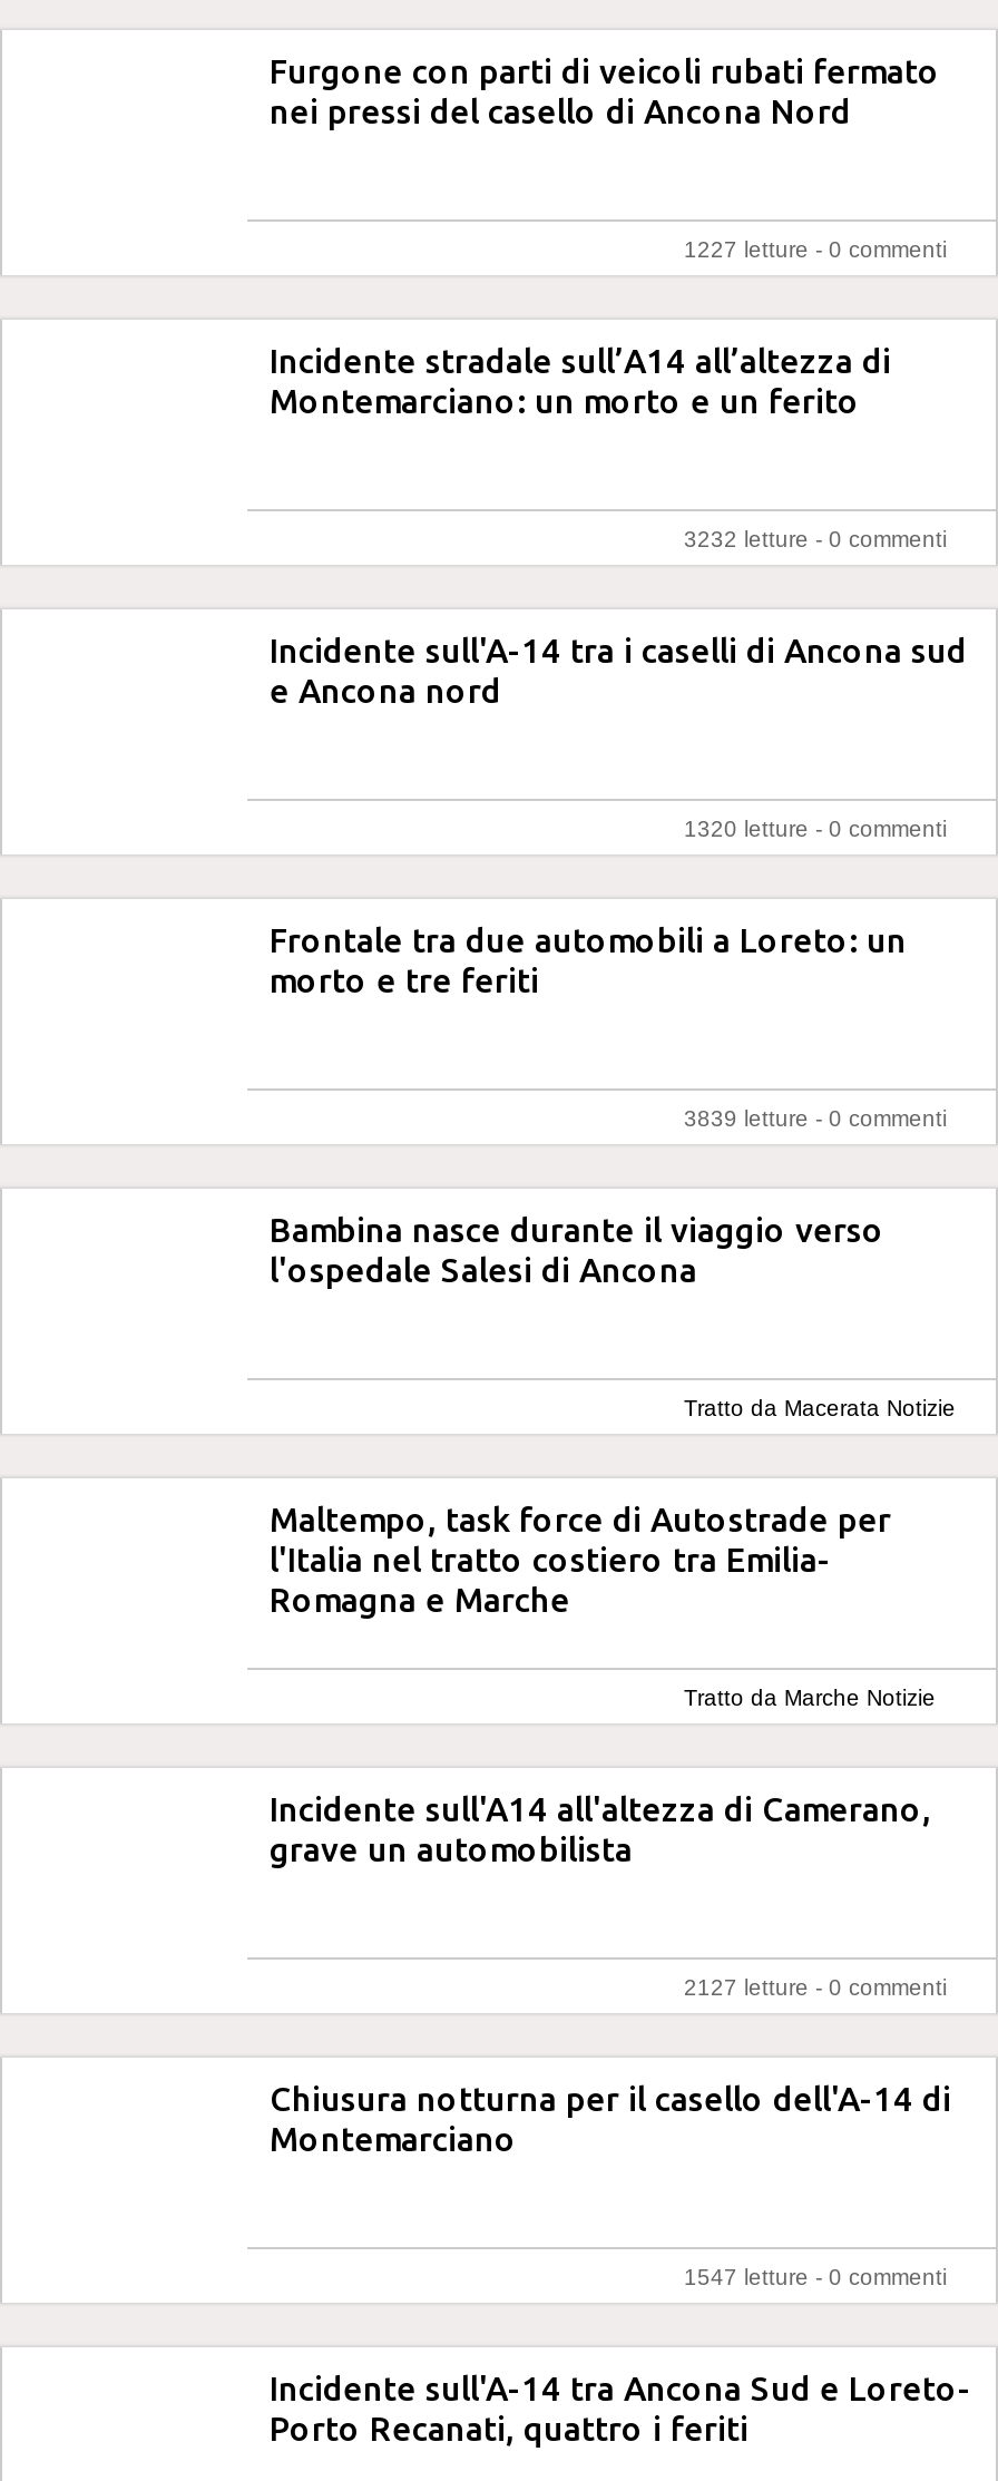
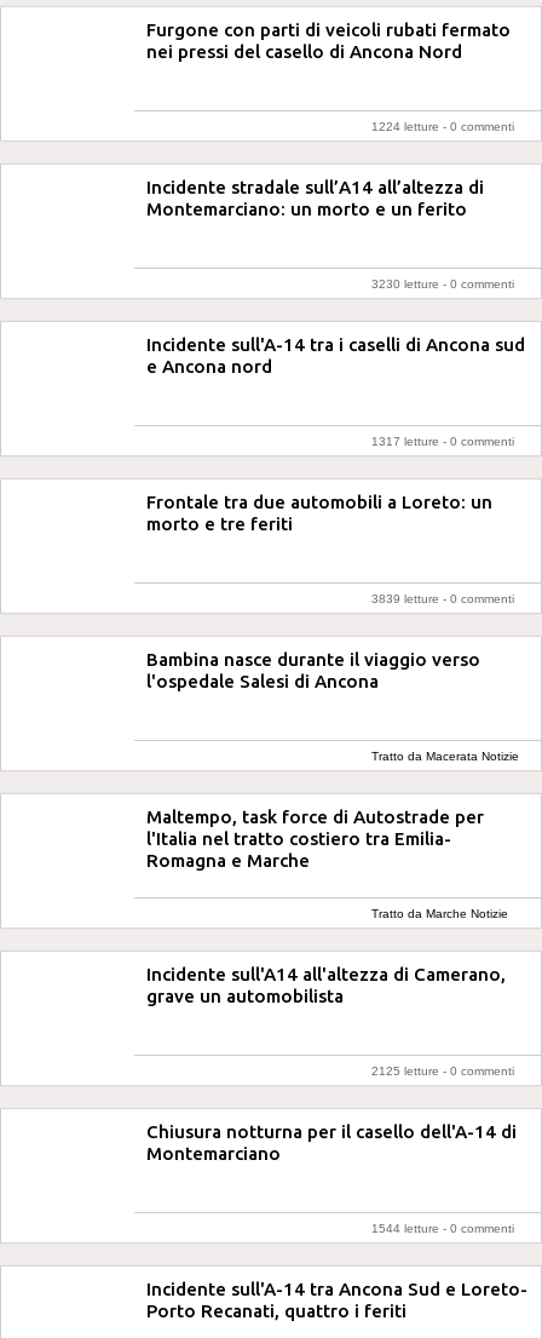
[684,237,947,262] 1227 letture - 0 commenti -> [371,120,514,133] 1224 letture - 0 commenti
[684,527,947,551] 3232 letture - 0 commenti -> [371,277,514,291] 3230 letture - 0 commenti
[684,817,947,841] 1320 letture - 0 commenti -> [371,435,514,448] 1317 letture - 0 commenti
[684,1975,947,2000] 2127 letture - 0 commenti -> [371,1064,514,1078] 2125 letture - 0 commenti
[684,2265,947,2289] 1547 letture - 0 commenti -> [371,1222,514,1235] 1544 letture - 0 commenti

